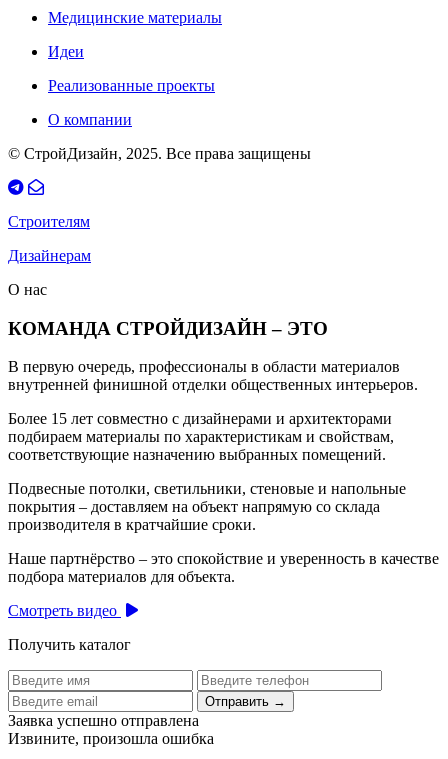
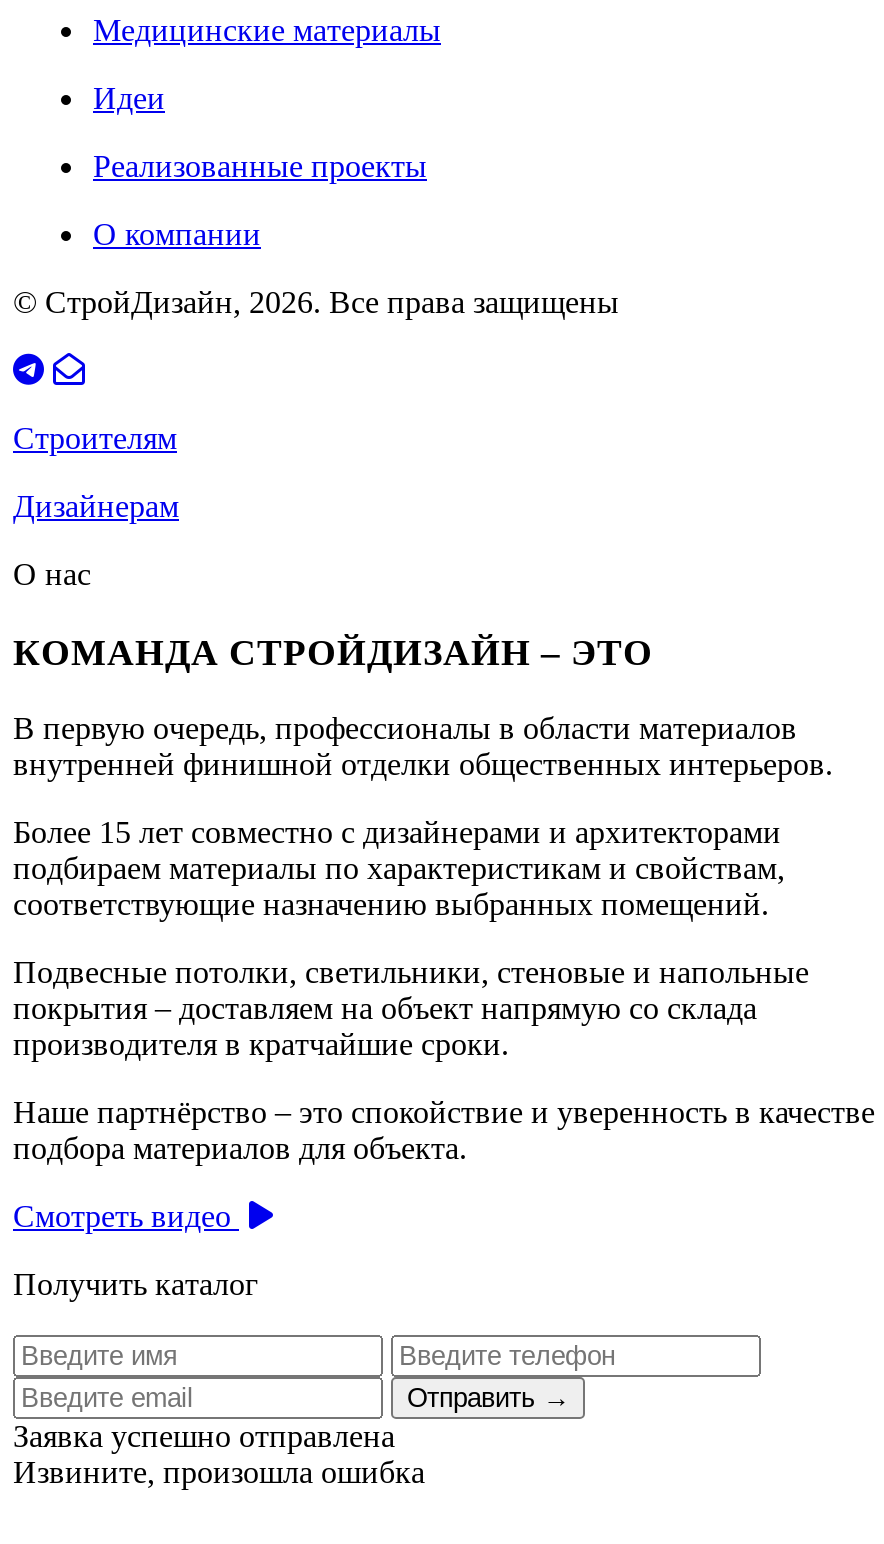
[8,145,311,162] © СтройДизайн, 2025. Все права защищены -> [13,285,619,319] © СтройДизайн, 2026. Все права защищены

